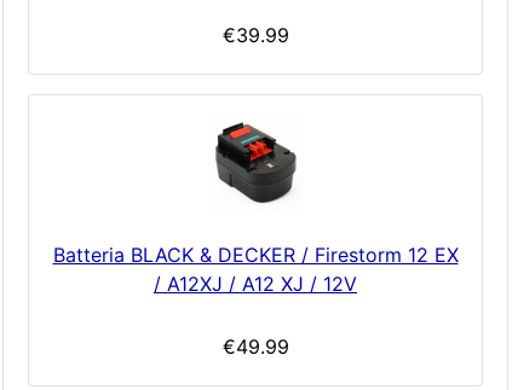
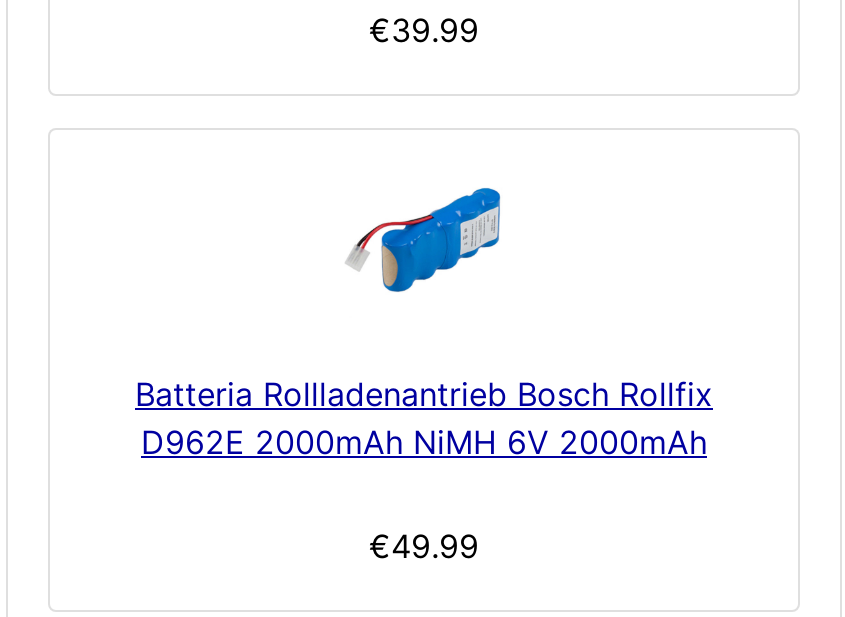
[53,121,458,296] [image] | Batteria BLACK & DECKER / Firestorm 12 EX | / A12XJ / A12 XJ / 12V -> [135,174,713,462] [image] | Batteria Rollladenantrieb Bosch Rollfix | D962E 2000mAh NiMH 6V 2000mAh

